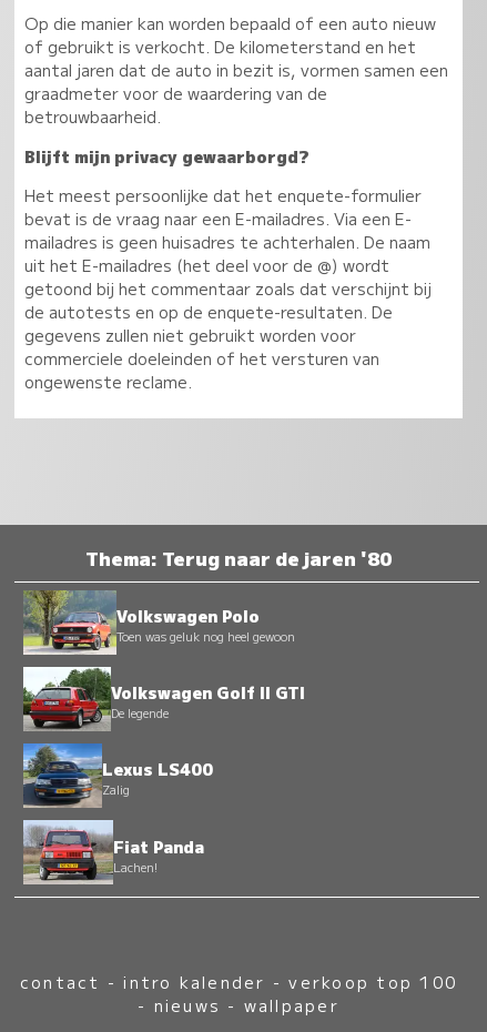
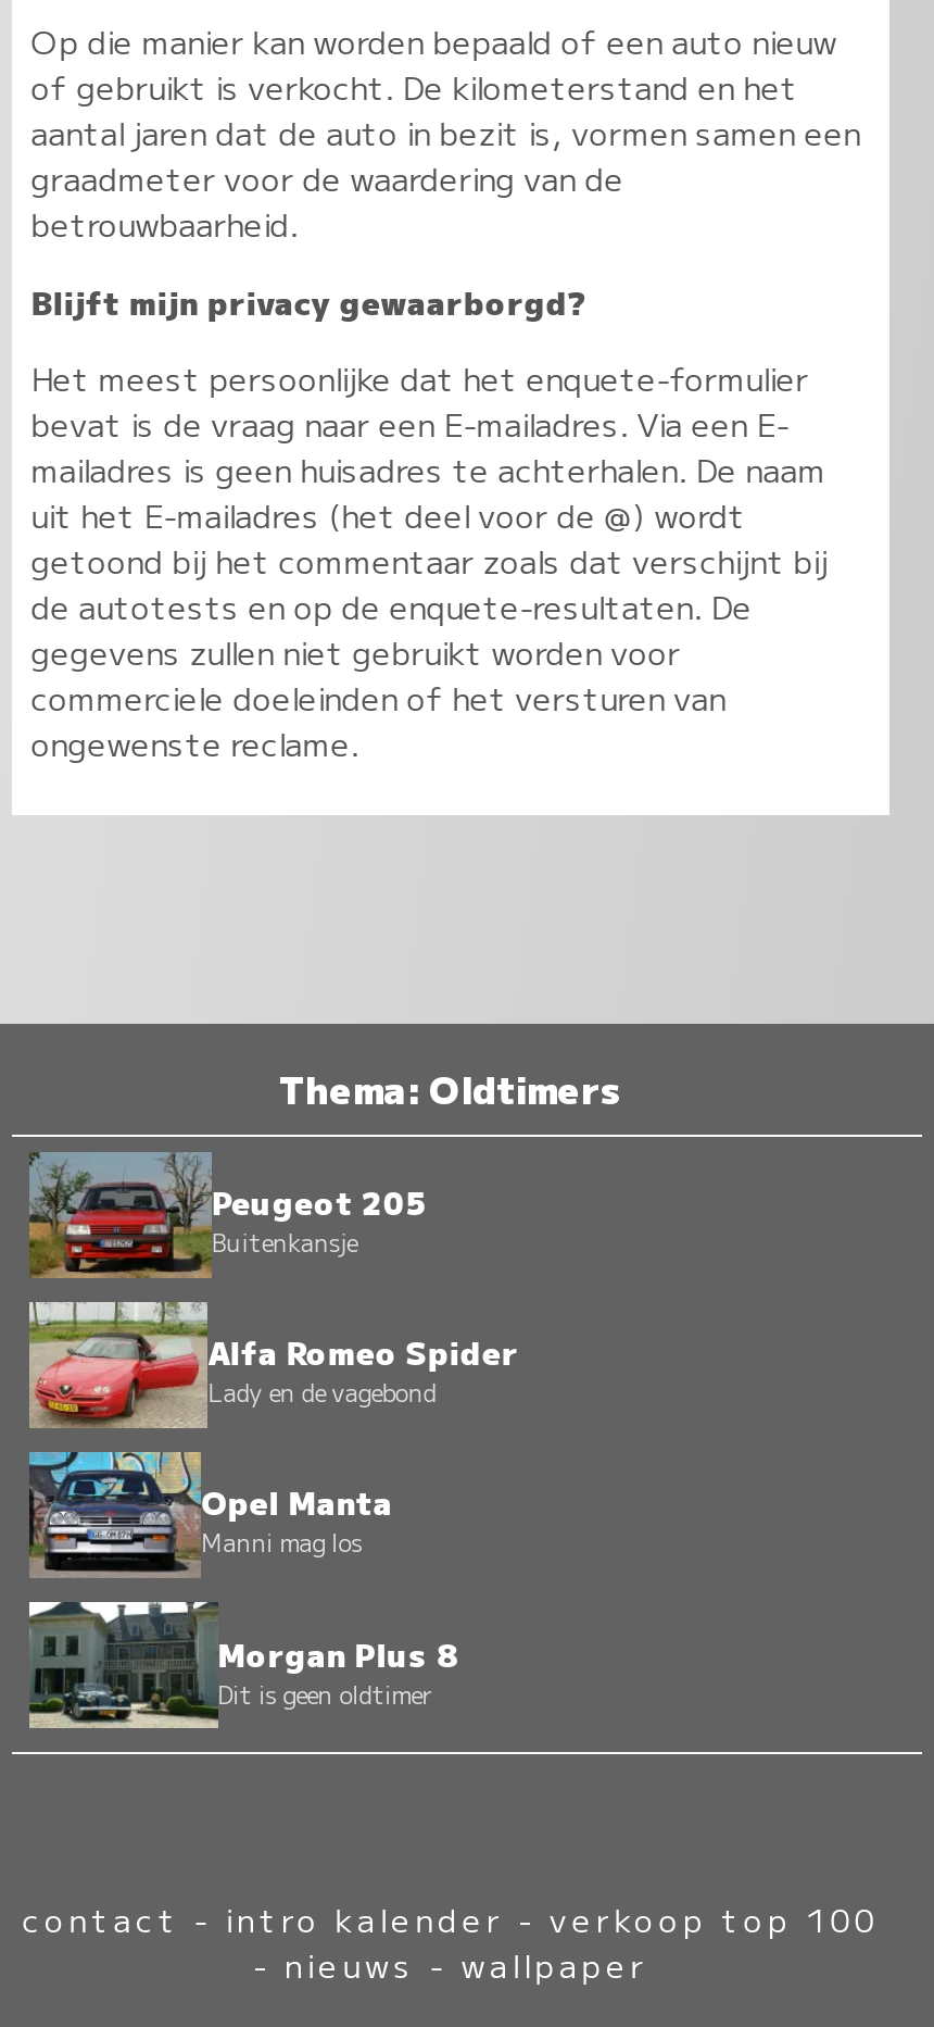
[85,544,392,571] Thema: Terug naar de jaren '80 -> [279,1060,622,1115] Thema: Oldtimers
[22,590,295,656] [image] | Volkswagen Polo | Toen was geluk nog heel gewoon -> [27,1152,427,1278] [image] | Peugeot 205 | Buitenkansje
[22,666,305,731] [image] | Volkswagen Golf II GTI | De legende -> [27,1302,518,1428] [image] | Alfa Romeo Spider | Lady en de vagebond
[22,742,214,807] [image] | Lexus LS400 | Zalig -> [27,1450,392,1578] [image] | Opel Manta | Manni mag los
[22,819,205,884] [image] | Fiat Panda | Lachen! -> [29,1602,459,1730] [image] | Morgan Plus 8 | Dit is geen oldtimer

